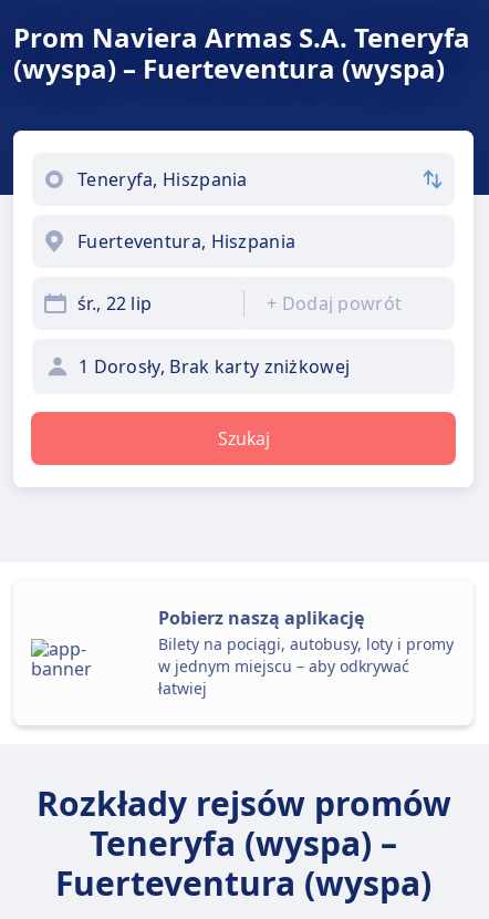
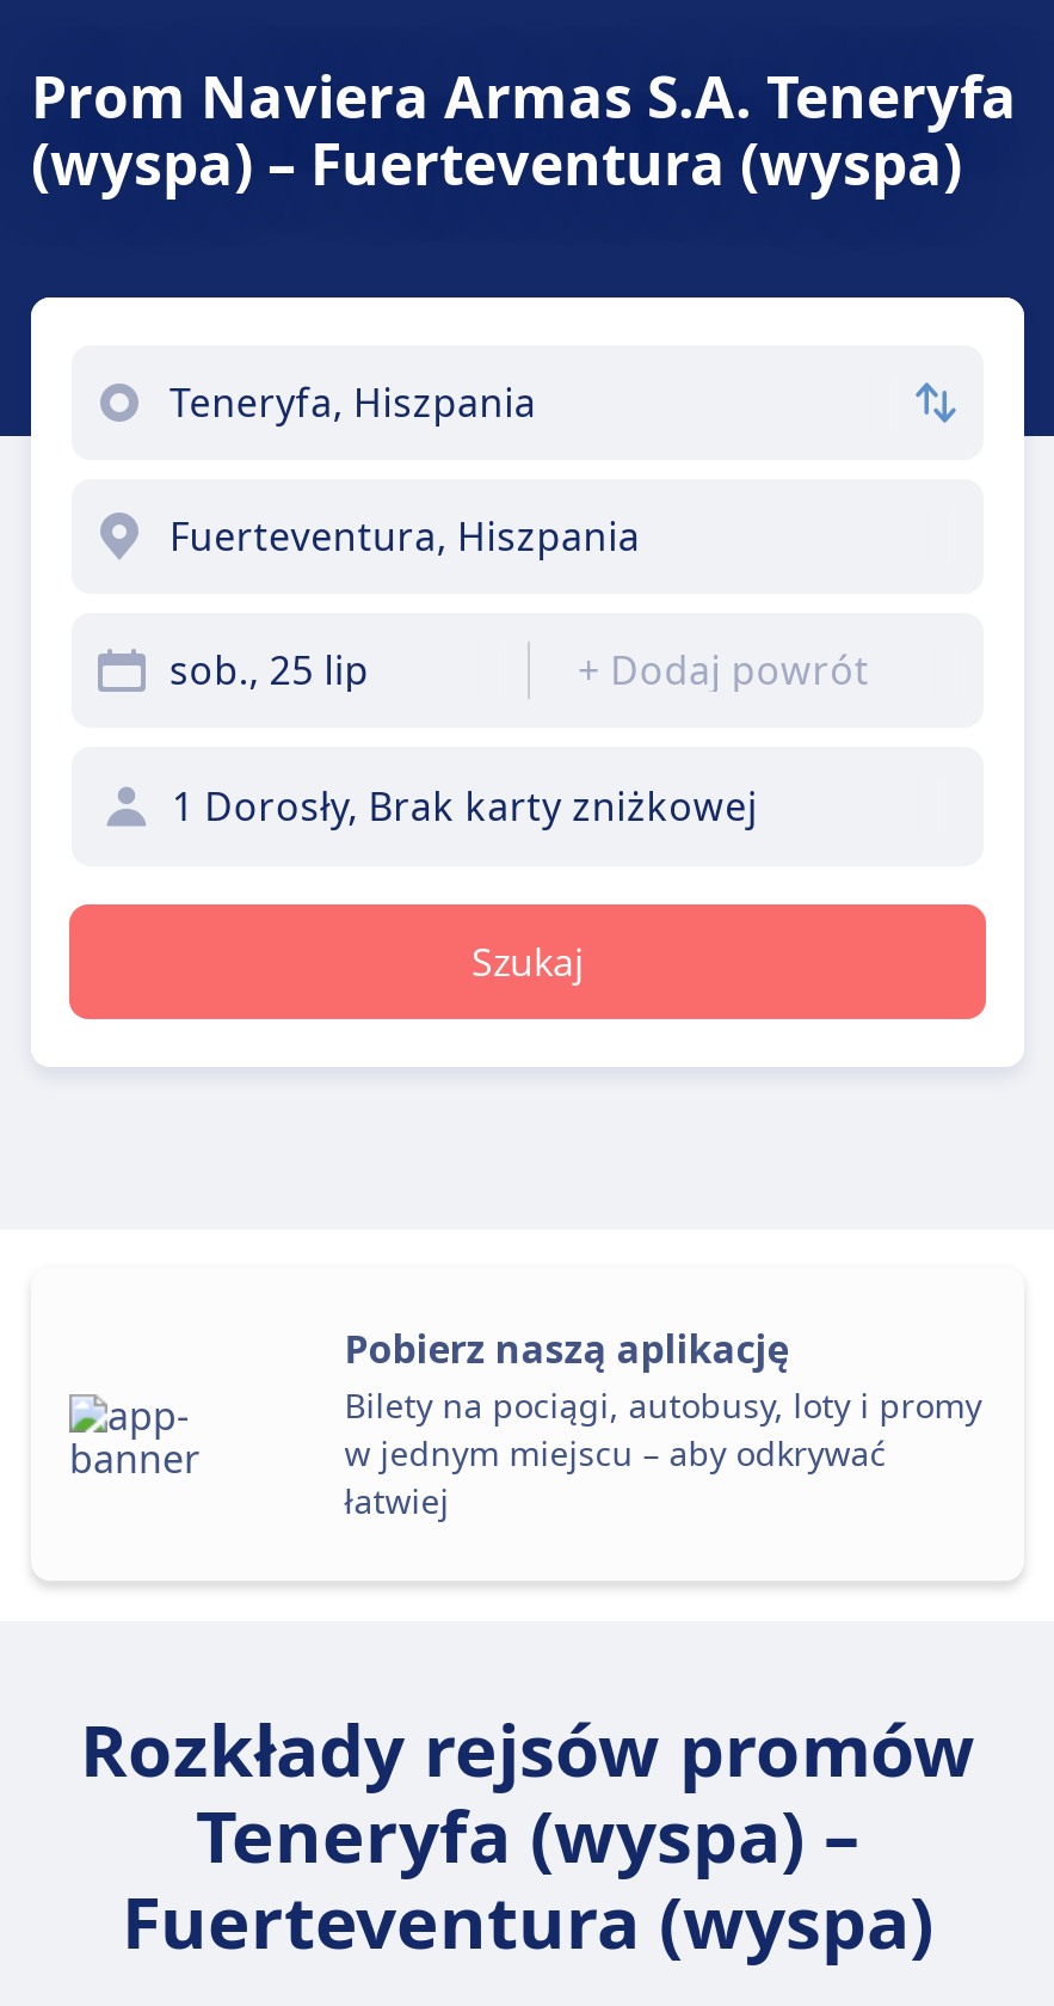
[77,291,152,316] śr., 22 lip -> [169,644,369,697] sob., 25 lip

